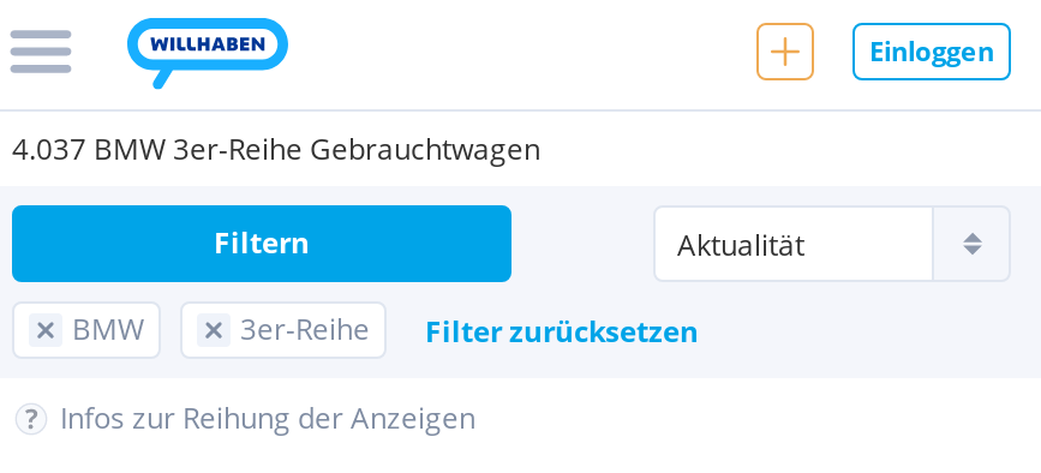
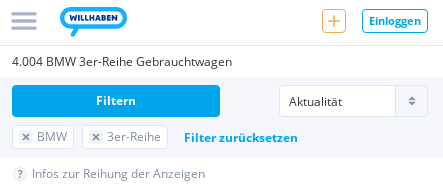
[12,128,540,169] 4.037 BMW 3er-Reihe Gebrauchtwagen -> [12,53,232,70] 4.004 BMW 3er-Reihe Gebrauchtwagen

